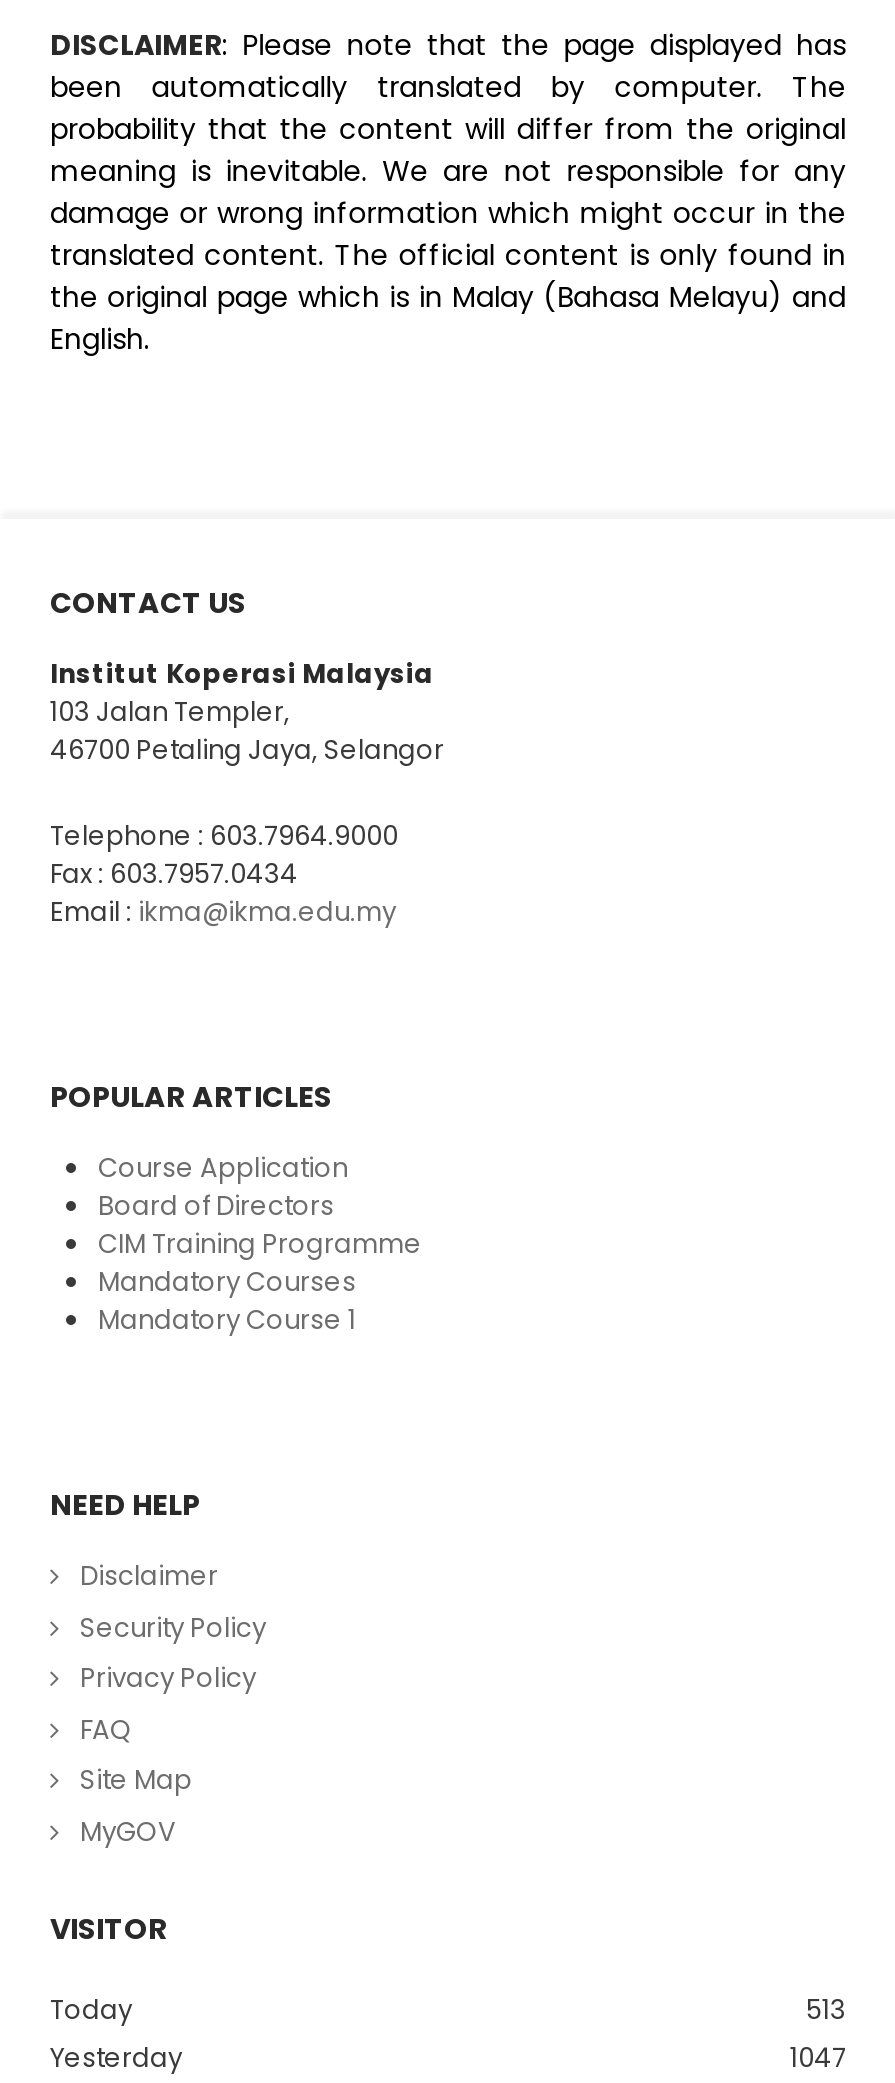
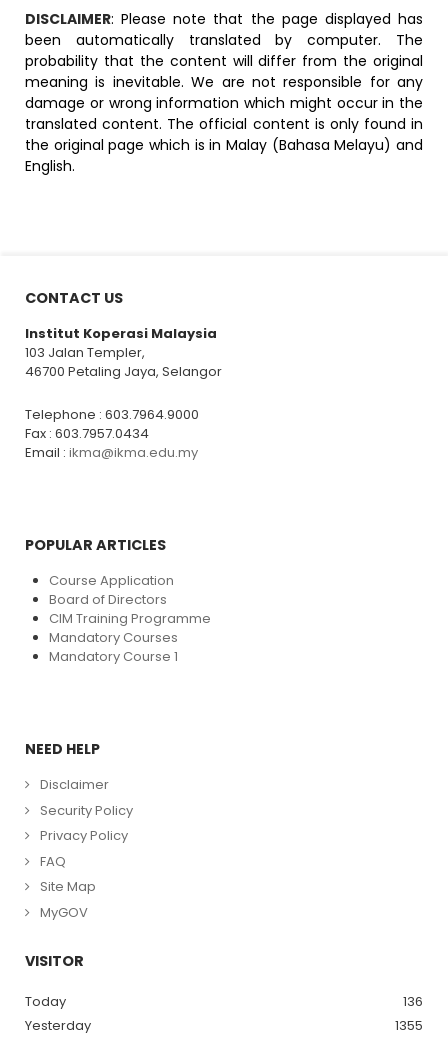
[806,1990,846,2028] 513 -> [403,991,423,1010] 136
[790,2038,846,2076] 1047 -> [395,1015,423,1034] 1355

